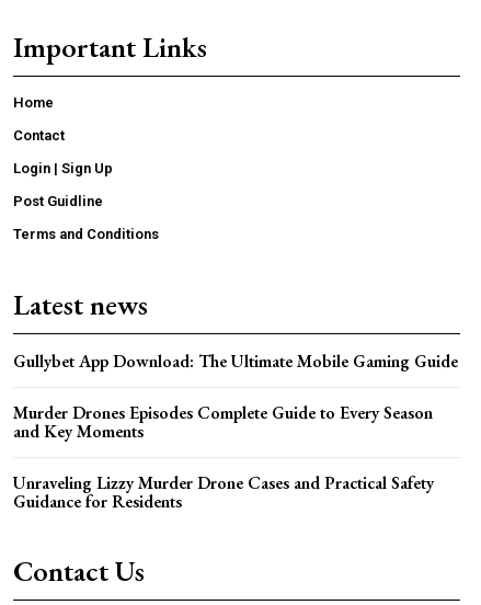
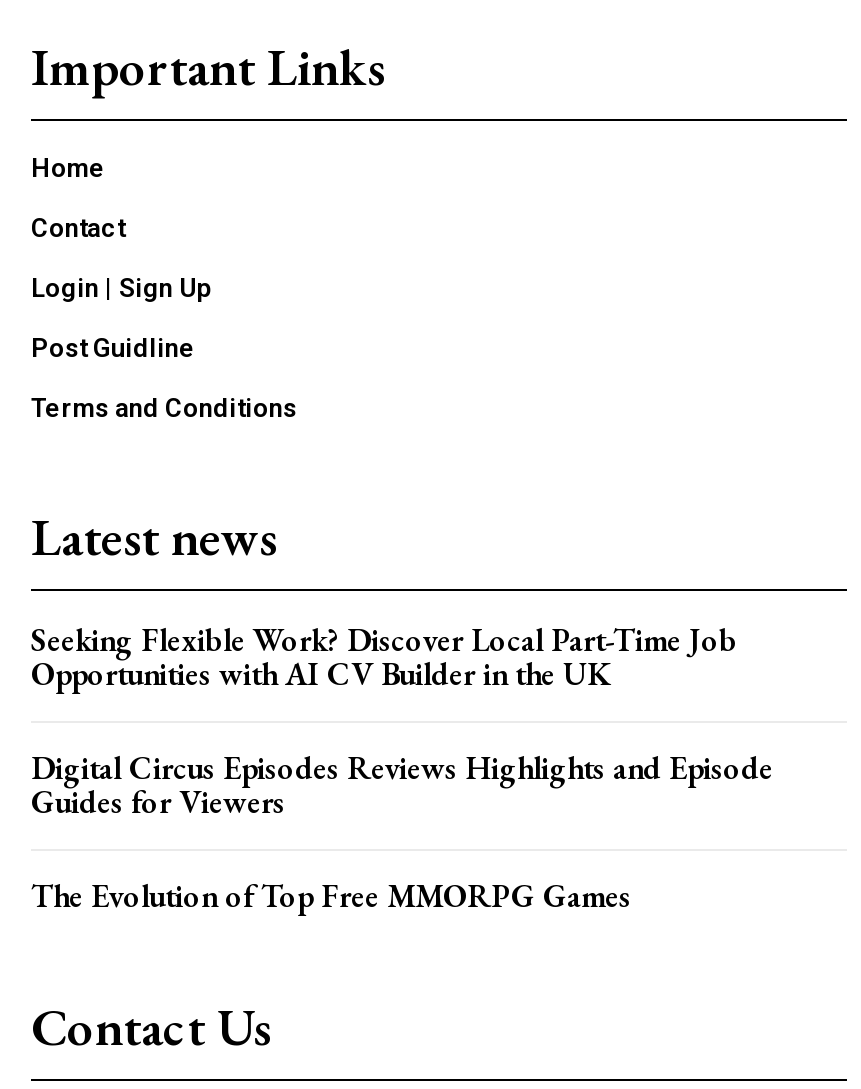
[13,350,458,373] Gullybet App Download: The Ultimate Mobile Gaming Guide -> [31,619,737,695] Seeking Flexible Work? Discover Local Part-Time Job | Opportunities with AI CV Builder in the UK
[13,401,433,443] Murder Drones Episodes Complete Guide to Every Season | and Key Moments -> [31,747,773,823] Digital Circus Episodes Reviews Highlights and Episode | Guides for Viewers
[13,471,434,513] Unraveling Lizzy Murder Drone Cases and Practical Safety | Guidance for Residents -> [31,875,631,917] The Evolution of Top Free MMORPG Games

